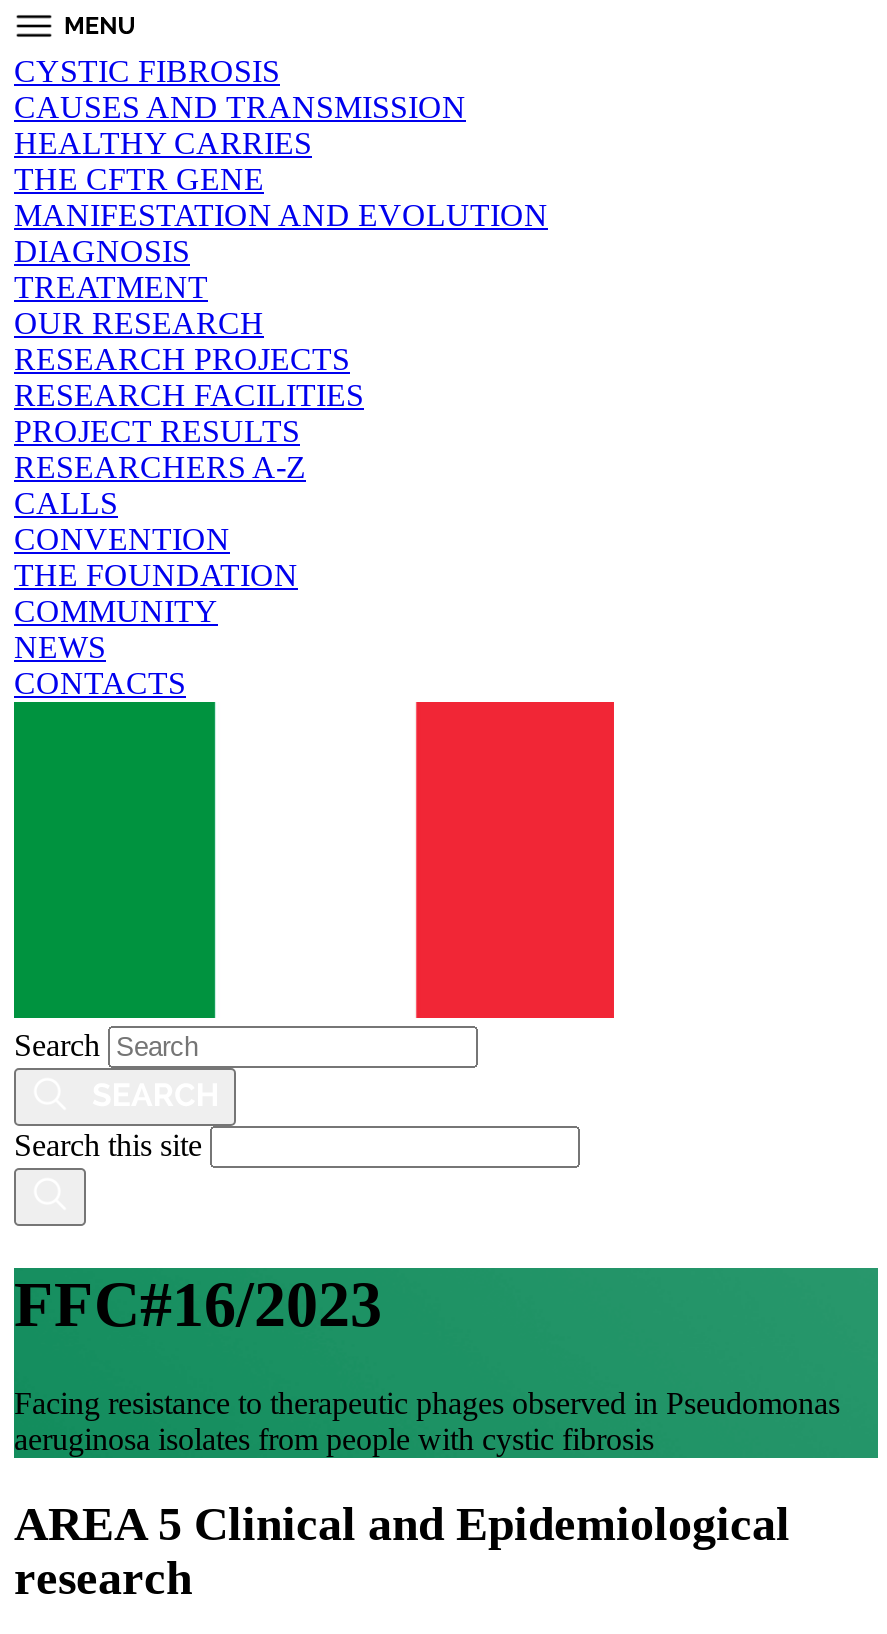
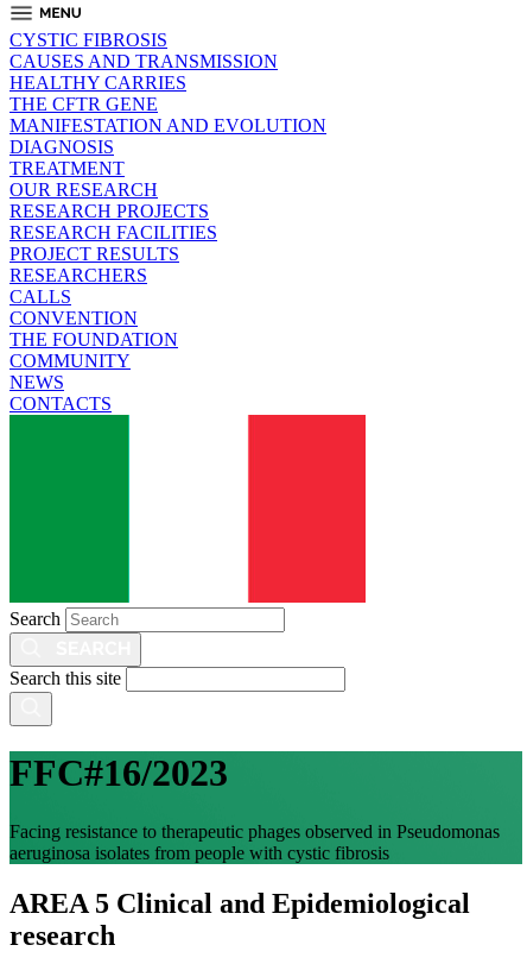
[14,450,306,484] RESEARCHERS A-Z -> [9,265,147,285] RESEARCHERS

